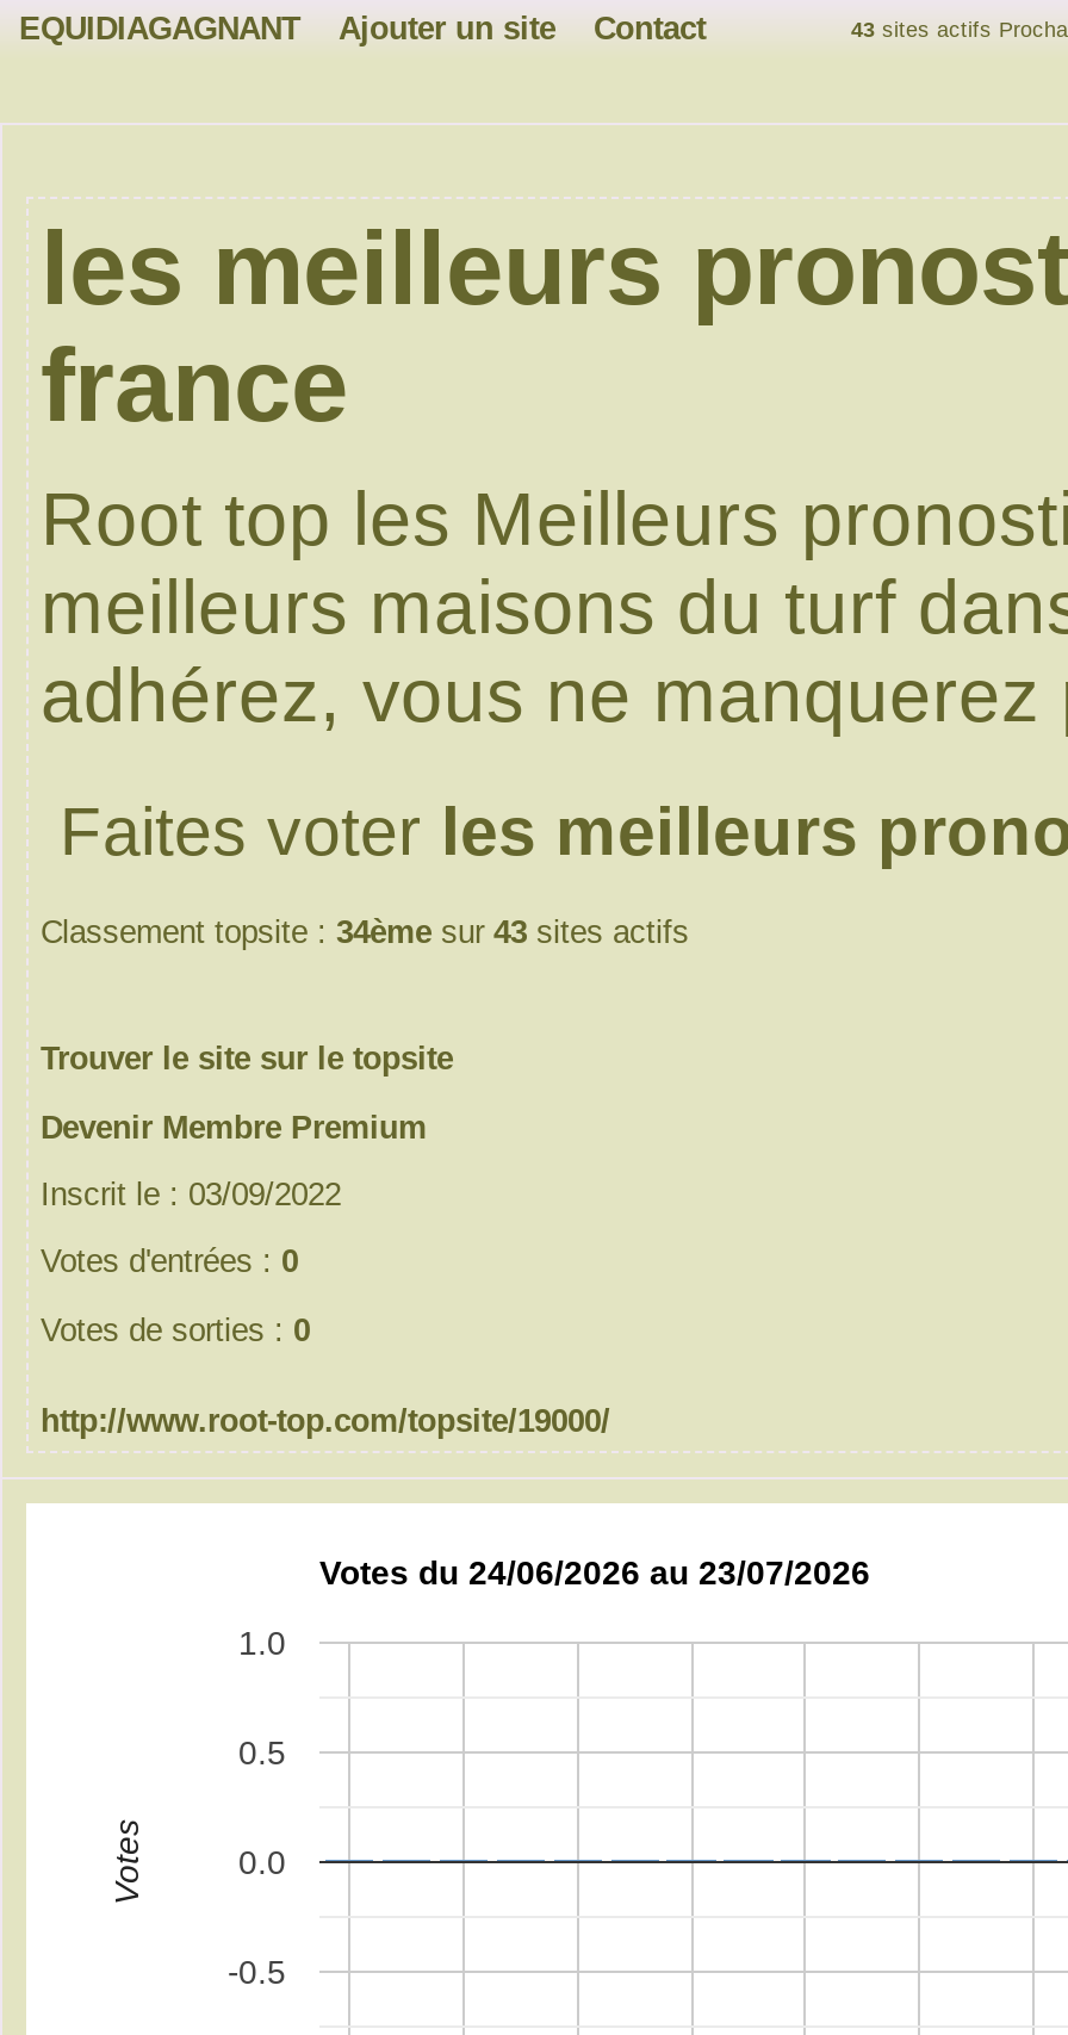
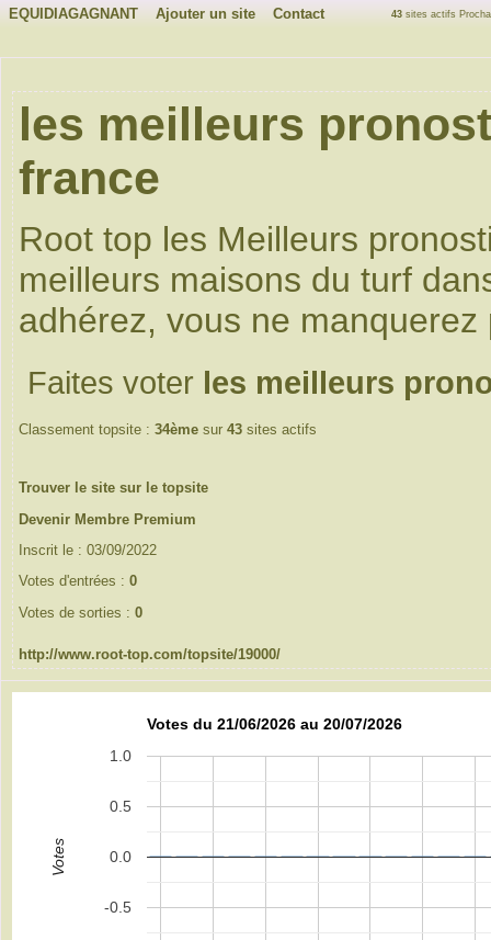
[319,1554,870,1591] Votes du 24/06/2026 au 23/07/2026 -> [147,715,402,733] Votes du 21/06/2026 au 20/07/2026

